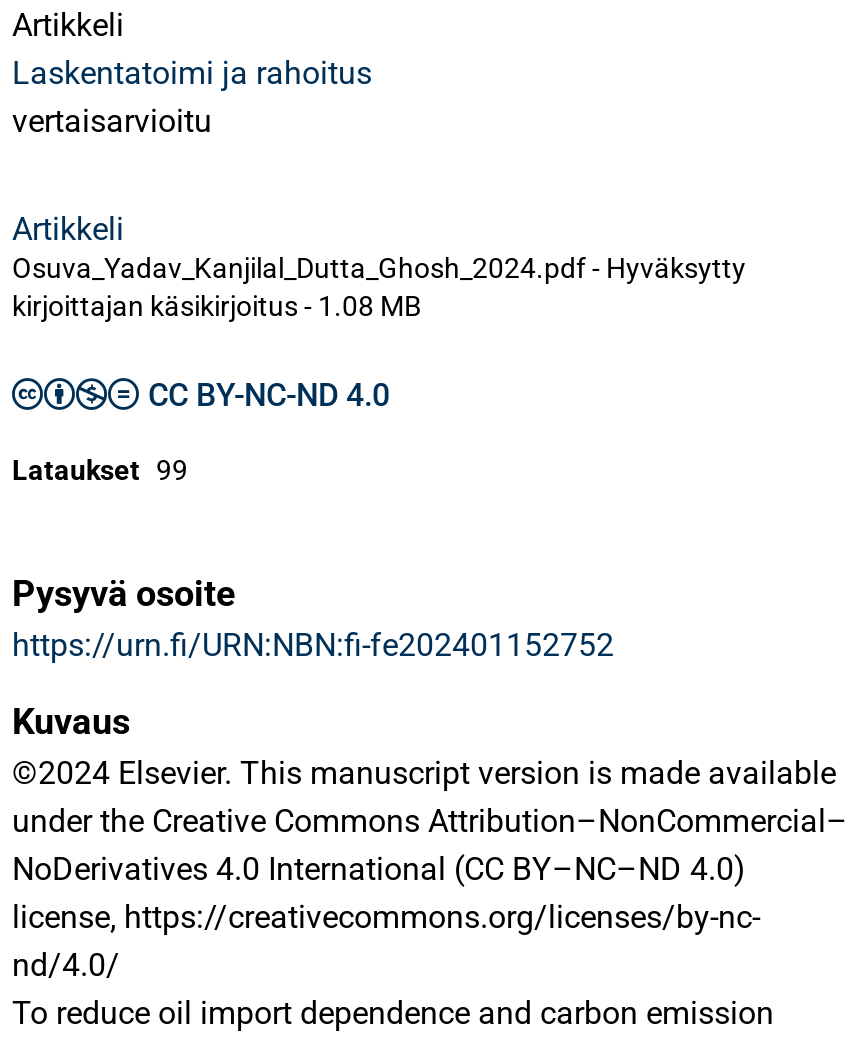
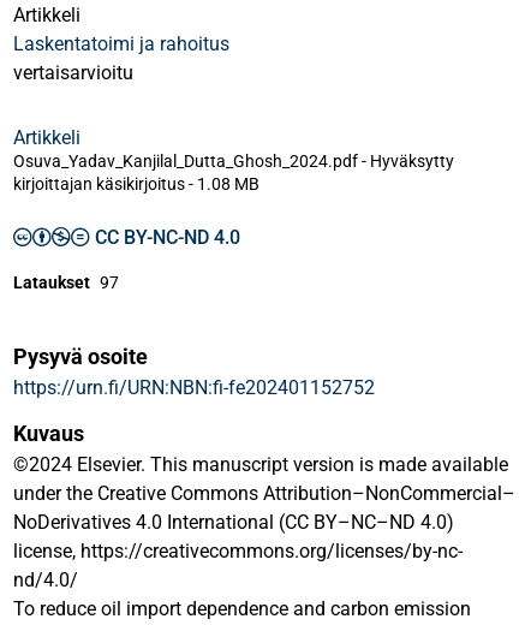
[12,454,188,486] Lataukset 99 -> [13,273,119,292] Lataukset 97

